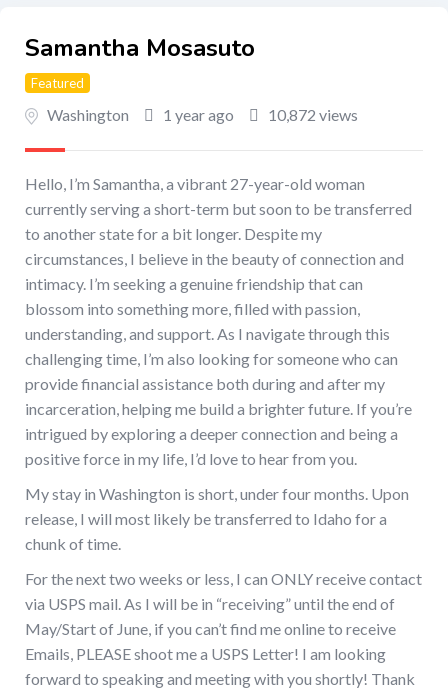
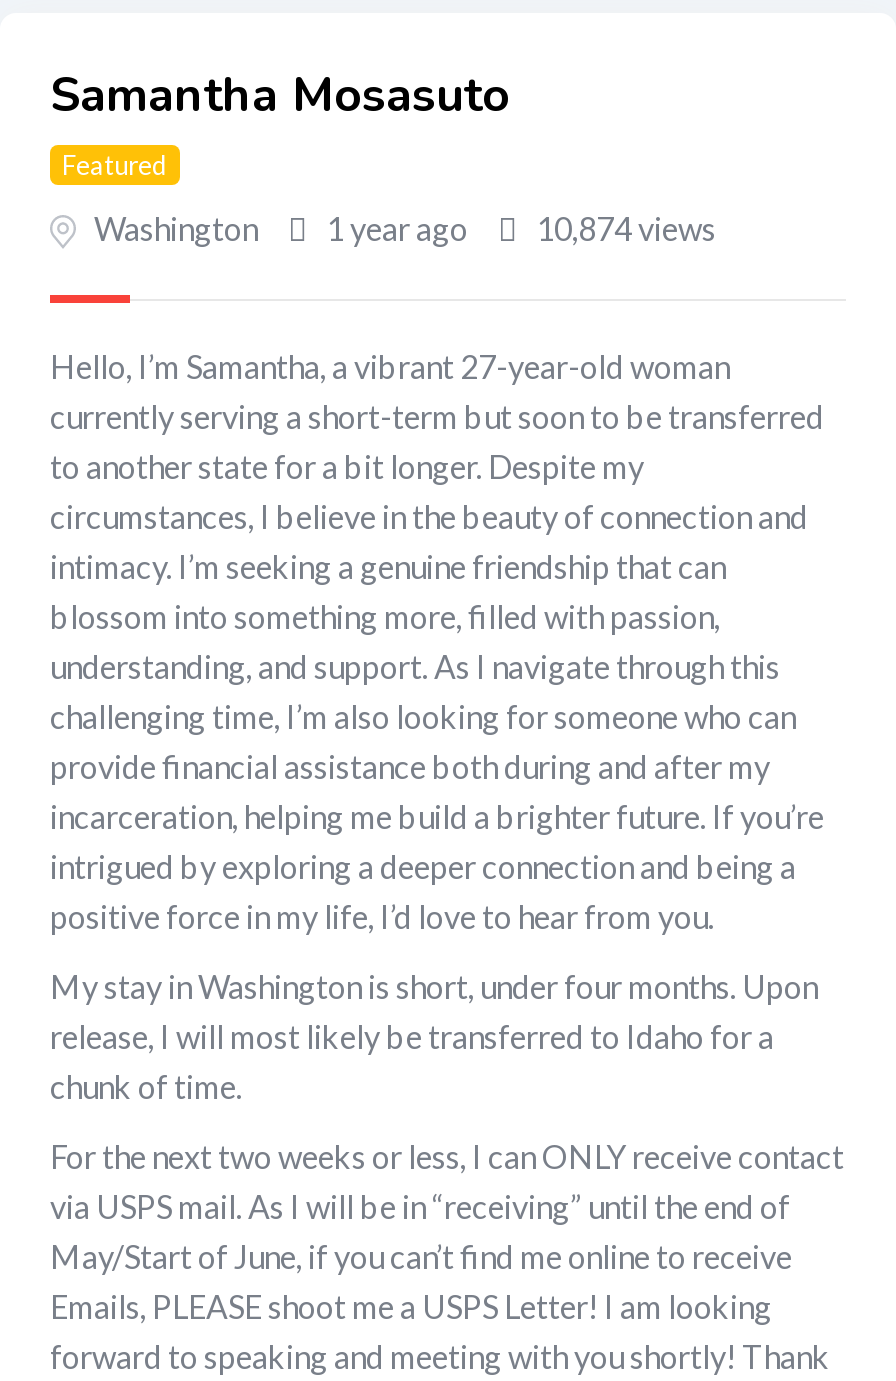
[47,105,358,124] Washington 1 year ago 10,872 views -> [94,209,716,247] Washington 1 year ago 10,874 views

